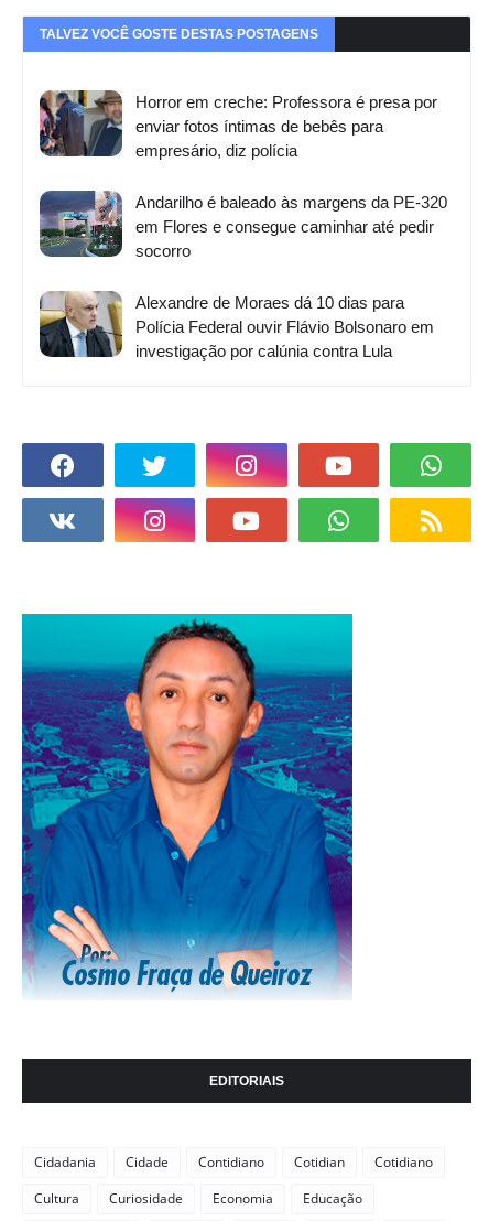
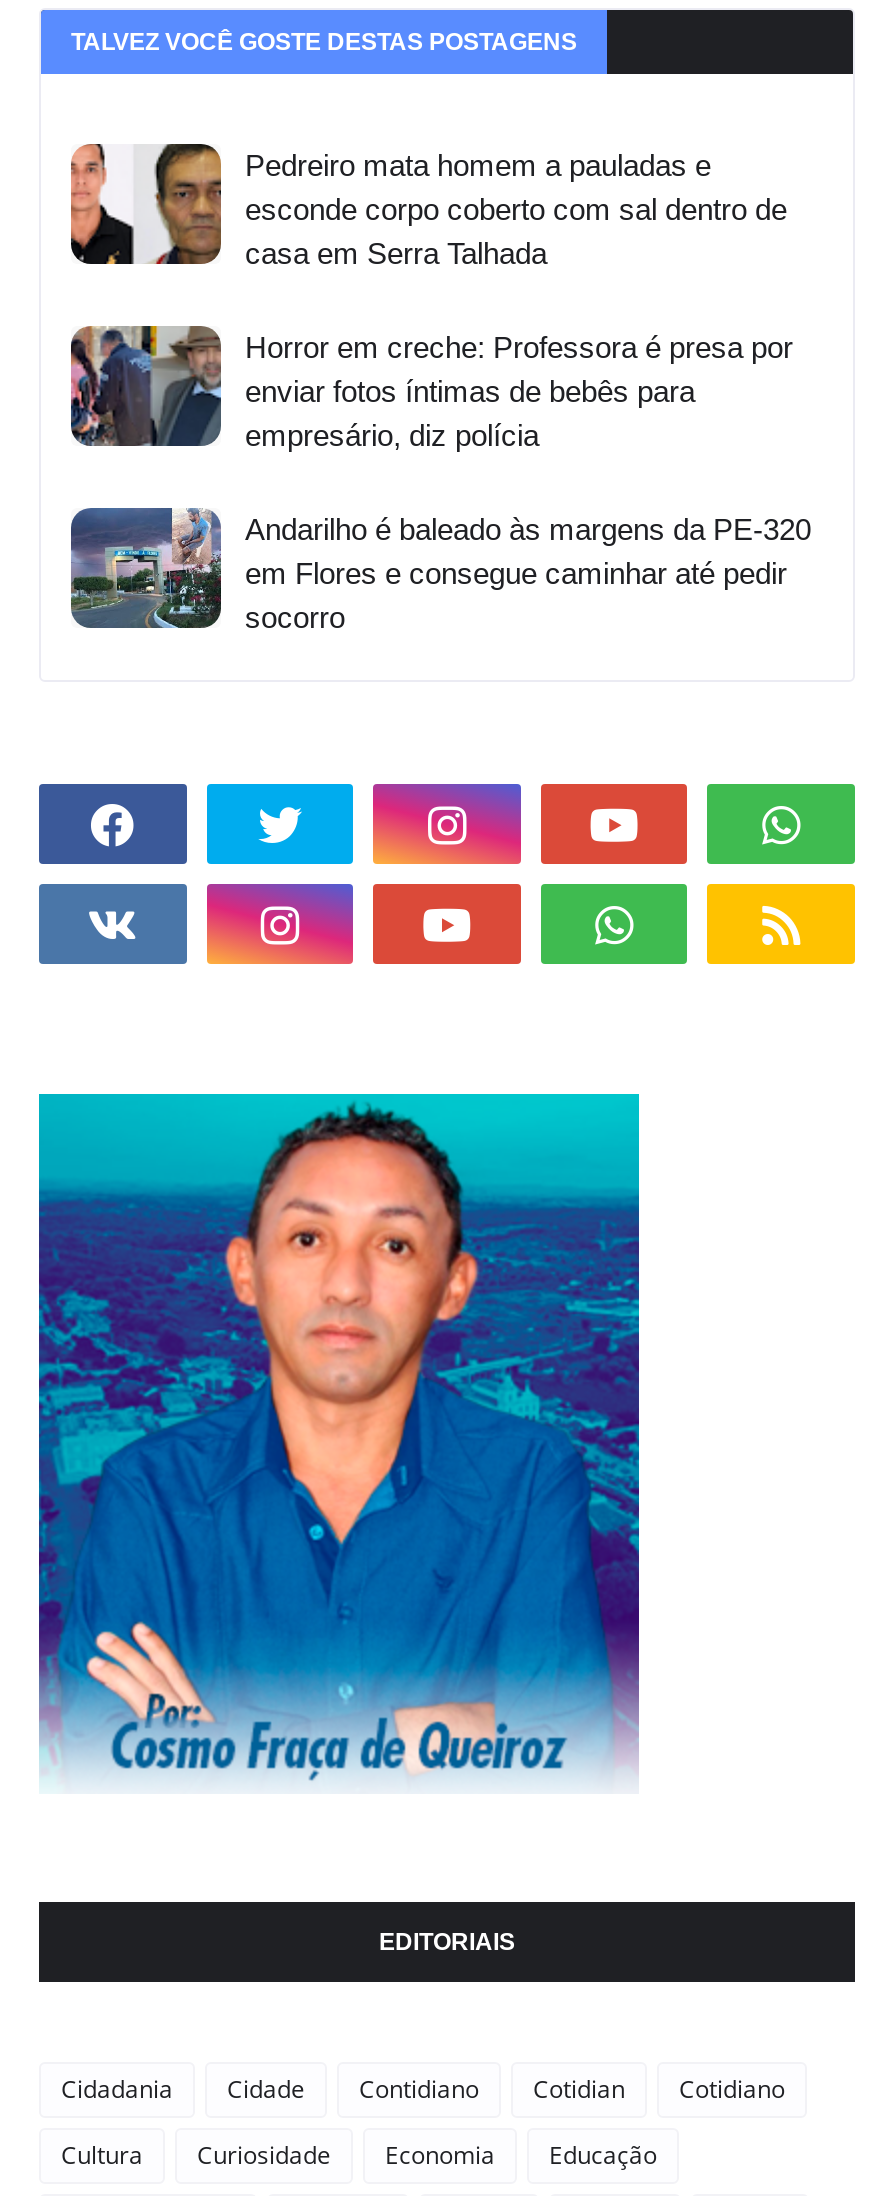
none -> [69,144,787,270] [image] | Pedreiro mata homem a pauladas e | esconde corpo coberto com sal dentro de | casa em Serra Talhada
moved [37,89,447,260] -> [67,324,811,634]: [image] | Horror em creche: Professora é presa por | enviar fotos íntimas de bebês para | empresário, diz polícia | Andarilho é baleado às margens da PE-320 | em Flores e consegue caminhar até pedir | socorro
[39,291,434,360] [image] | Alexandre de Moraes dá 10 dias para | Polícia Federal ouvir Flávio Bolsonaro em | investigação por calúnia contra Lula -> none

